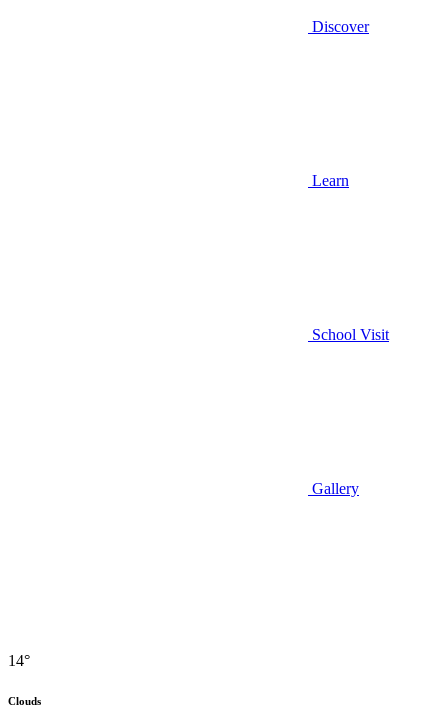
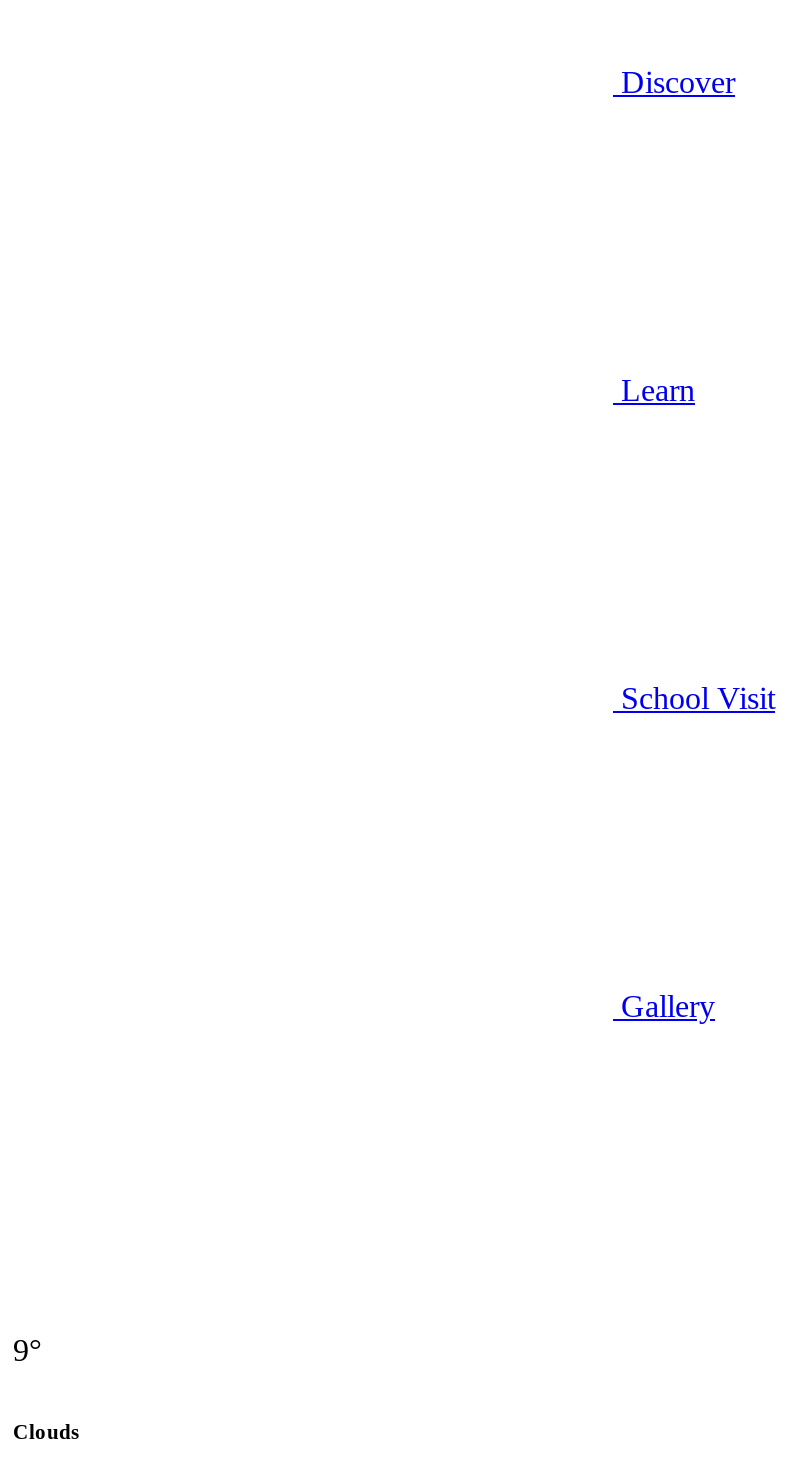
[8,652,30,669] 14° -> [13,1333,41,1367] 9°

